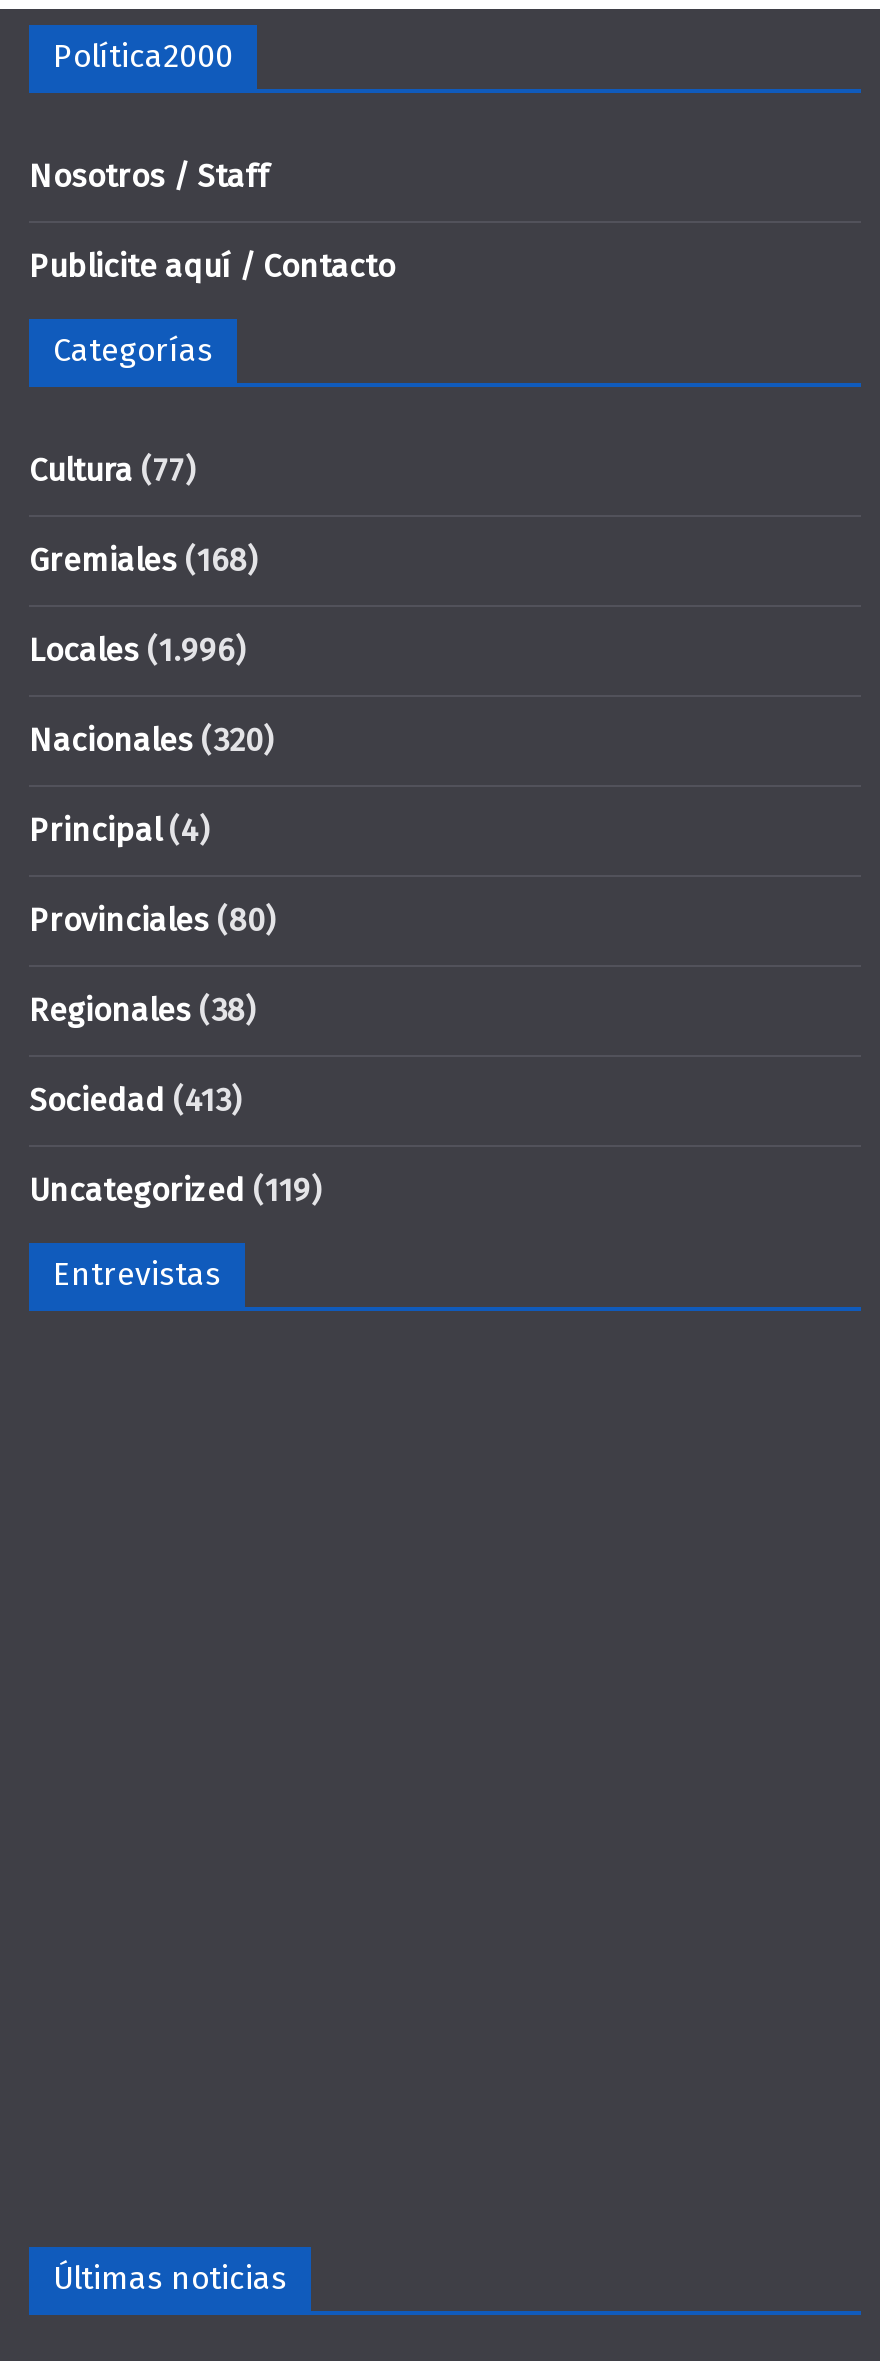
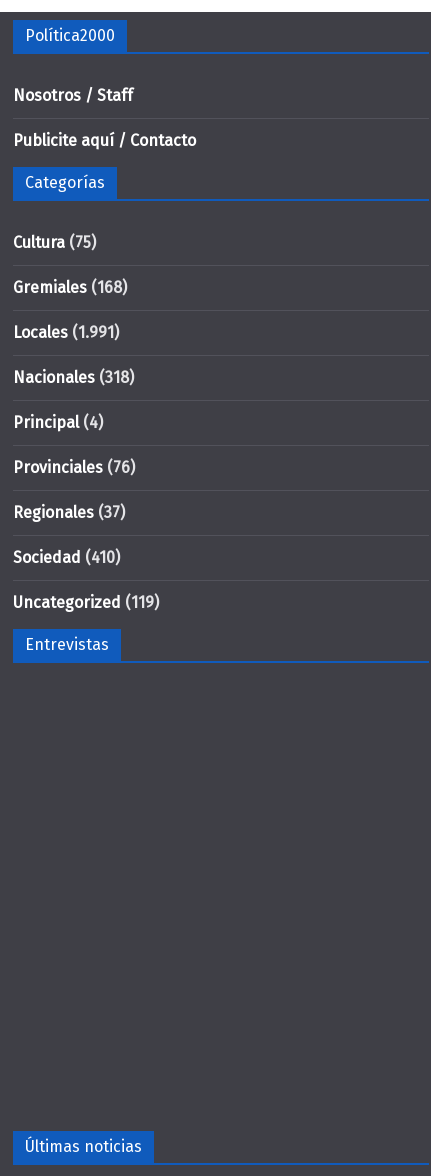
[29,451,195,489] Cultura (77) -> [13,233,96,252] Cultura (75)
[29,631,245,669] Locales (1.996) -> [13,323,119,342] Locales (1.991)
[29,721,273,759] Nacionales (320) -> [13,368,134,387] Nacionales (318)
[29,901,275,939] Provinciales (80) -> [13,458,135,477] Provinciales (76)
[29,991,255,1029] Regionales (38) -> [13,503,125,522] Regionales (37)
[29,1081,241,1119] Sociedad (413) -> [13,548,120,567] Sociedad (410)

